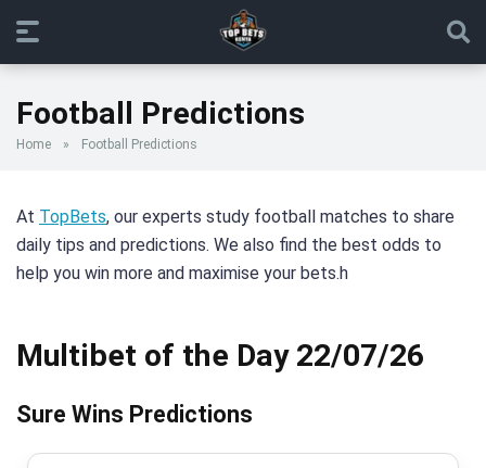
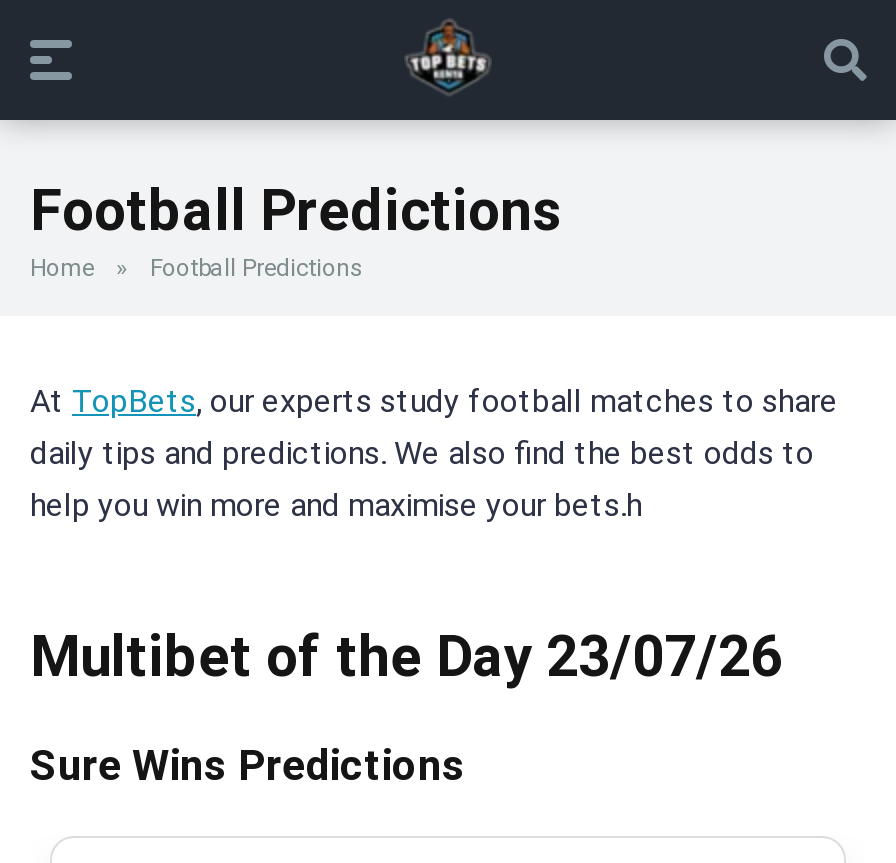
[16,338,424,374] Multibet of the Day 22/07/26 -> [30,625,782,691] Multibet of the Day 23/07/26

